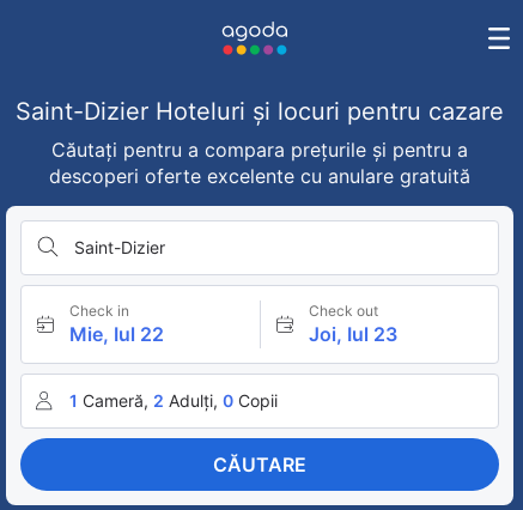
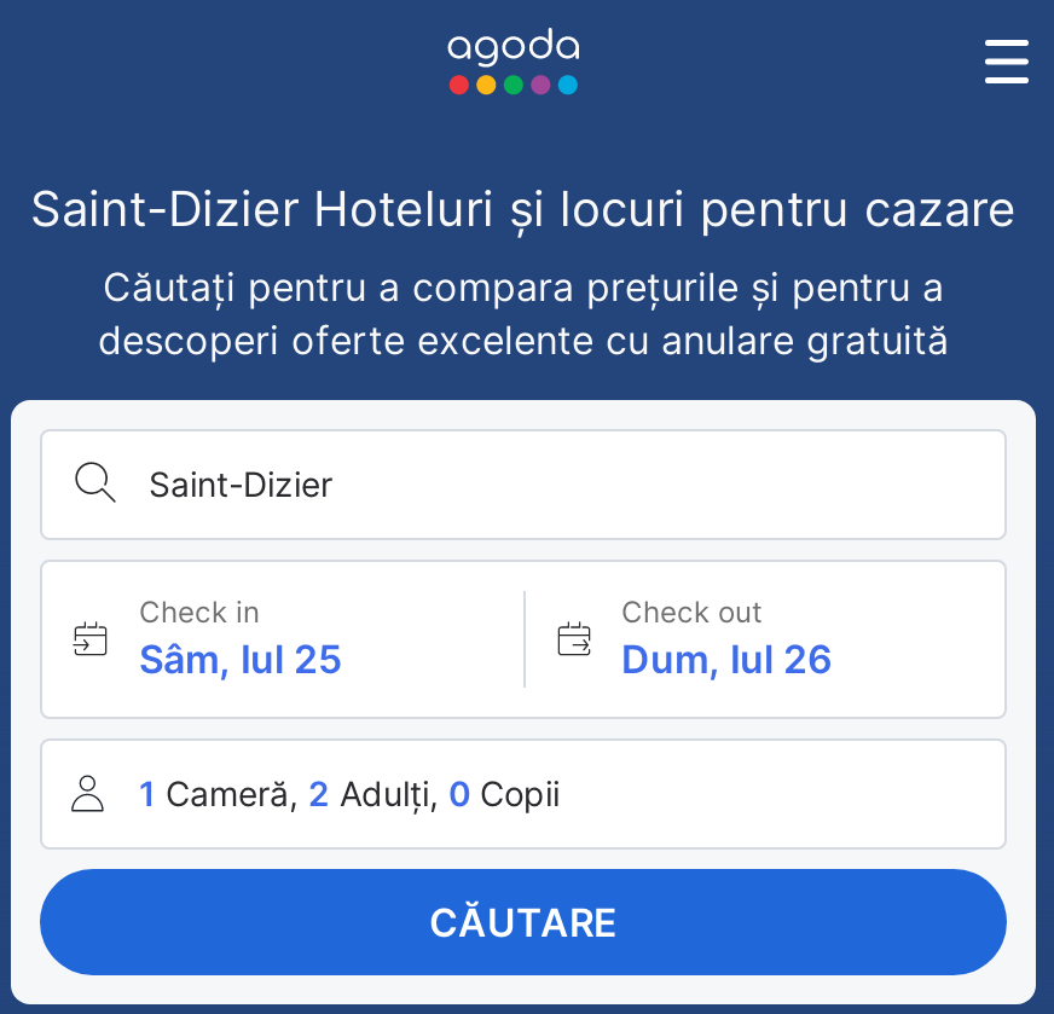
[69,322,164,346] Mie, Iul 22 -> [139,635,342,683] Sâm, Iul 25
[308,322,397,346] Joi, Iul 23 -> [621,635,832,683] Dum, Iul 26

